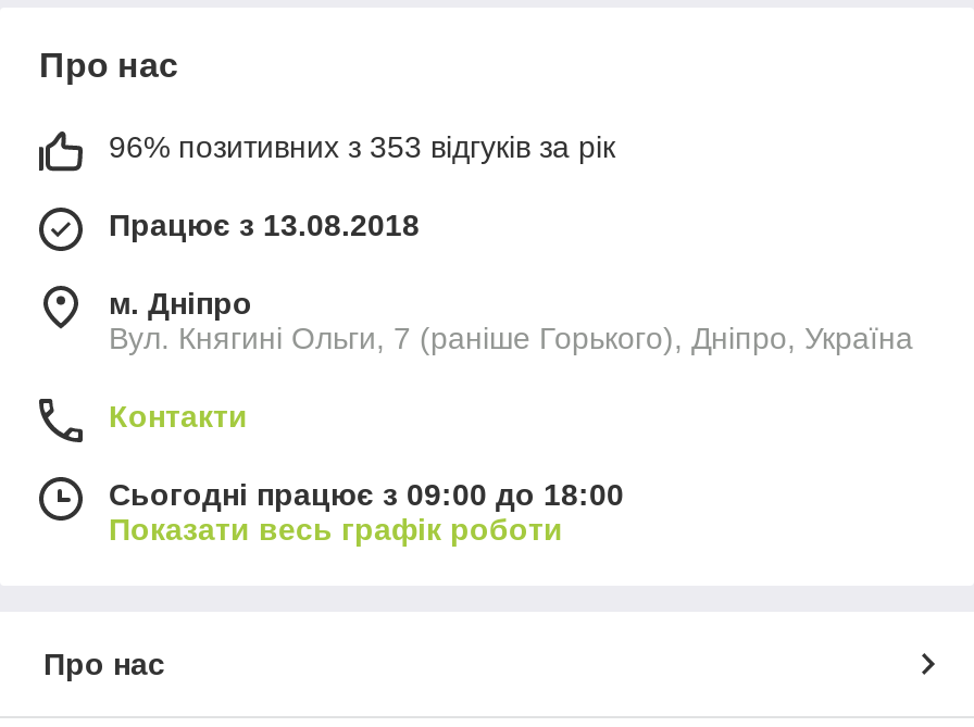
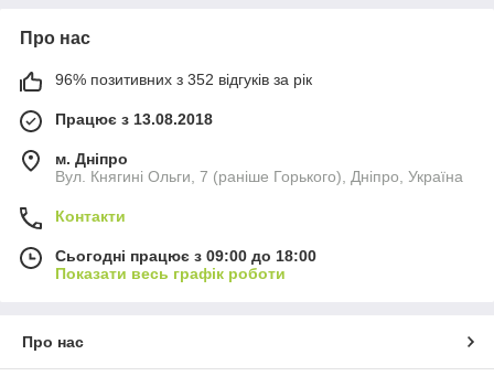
[109,130,615,165] 96% позитивних з 353 відгуків за рік -> [55,71,312,89] 96% позитивних з 352 відгуків за рік

